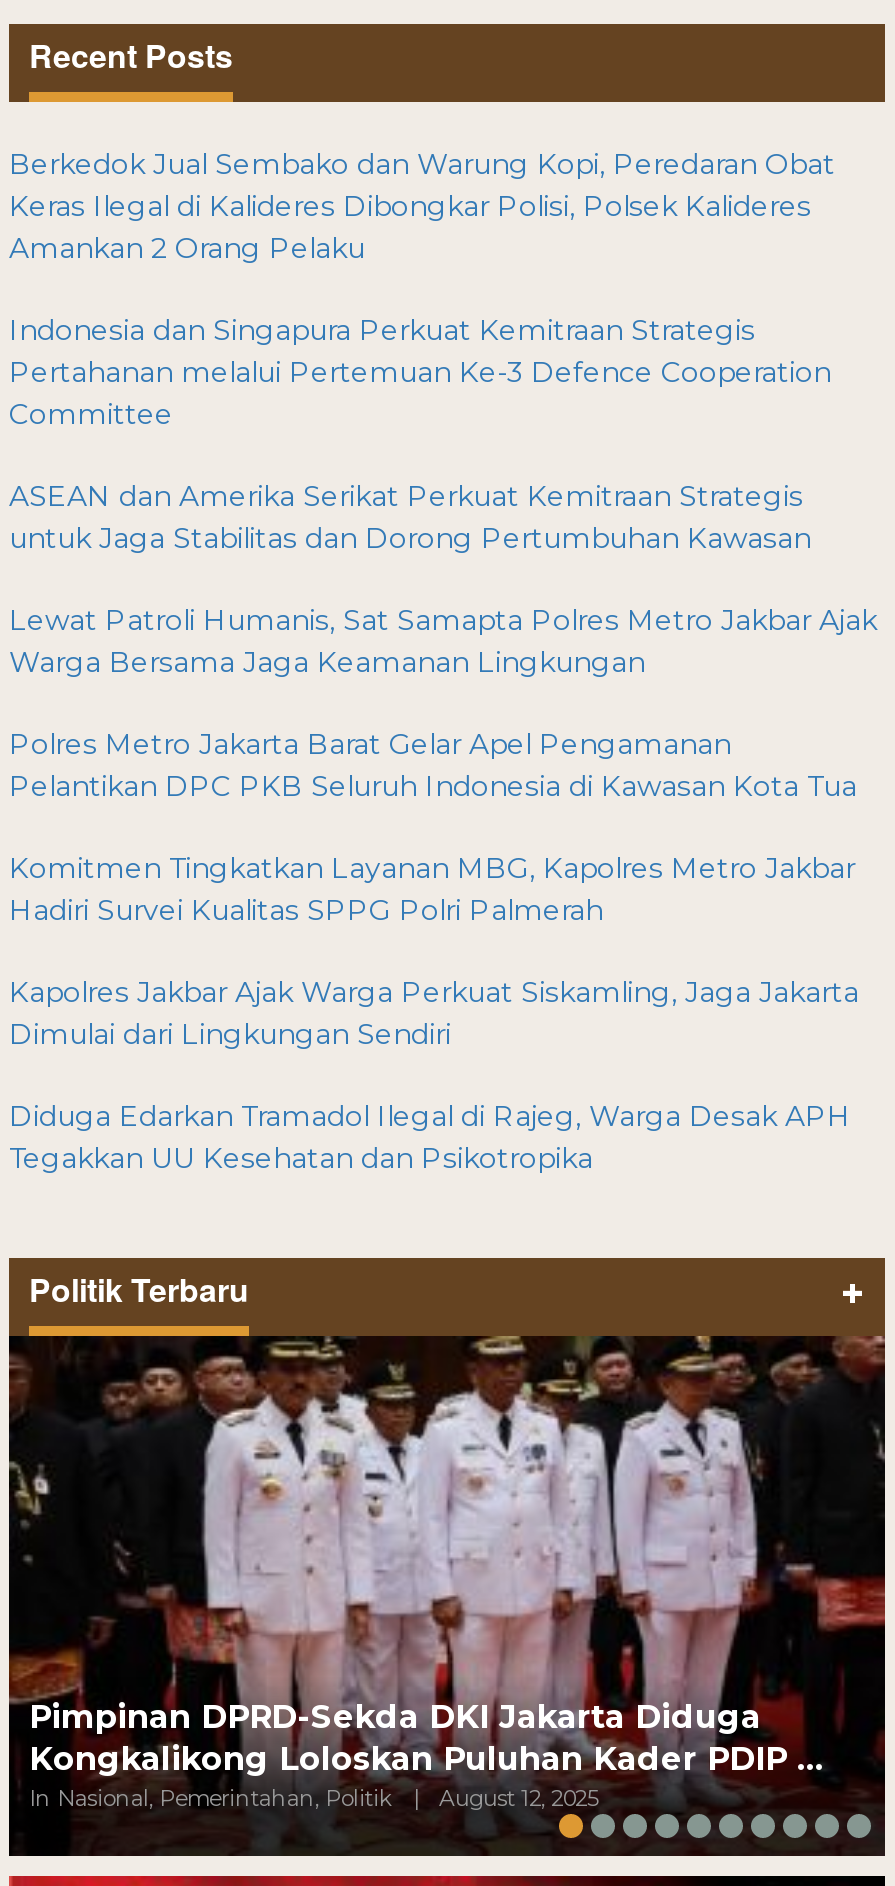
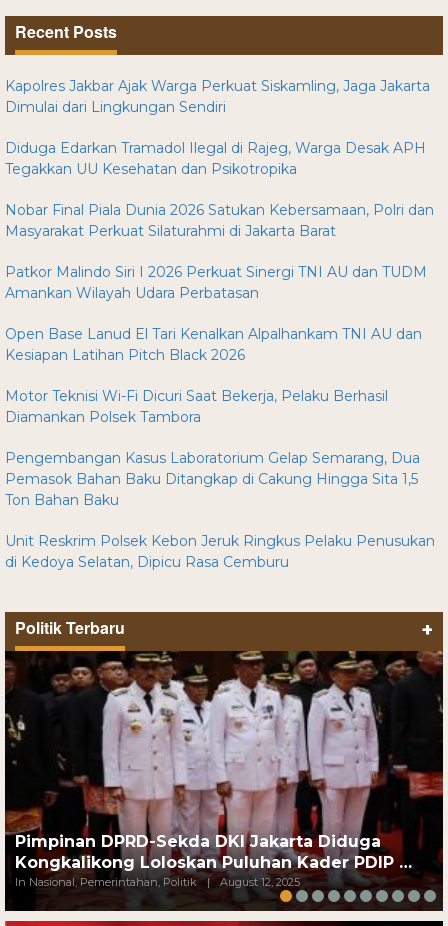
[9,147,877,929] Berkedok Jual Sembako dan Warung Kopi, Peredaran Obat | Keras Ilegal di Kalideres Dibongkar Polisi, Polsek Kalideres | Amankan 2 Orang Pelaku | Indonesia dan Singapura Perkuat Kemitraan Strategis | Pertahanan melalui Pertemuan Ke-3 Defence Cooperation | Committee | ASEAN dan Amerika Serikat Perkuat Kemitraan Strategis | untuk Jaga Stabilitas dan Dorong Pertumbuhan Kawasan | Lewat Patroli Humanis, Sat Samapta Polres Metro Jakbar Ajak | Warga Bersama Jaga Keamanan Lingkungan | Polres Metro Jakarta Barat Gelar Apel Pengamanan | Pelantikan DPC PKB Seluruh Indonesia di Kawasan Kota Tua | Komitmen Tingkatkan Layanan MBG, Kapolres Metro Jakbar | Hadiri Survei Kualitas SPPG Polri Palmerah -> none
moved [9,975,859,1177] -> [5,77,430,178]: Kapolres Jakbar Ajak Warga Perkuat Siskamling, Jaga Jakarta | Dimulai dari Lingkungan Sendiri | Diduga Edarkan Tramadol Ilegal di Rajeg, Warga Desak APH | Tegakkan UU Kesehatan dan Psikotropika
none -> [5,201,435,571] Nobar Final Piala Dunia 2026 Satukan Kebersamaan, Polri dan | Masyarakat Perkuat Silaturahmi di Jakarta Barat | Patkor Malindo Siri I 2026 Perkuat Sinergi TNI AU dan TUDM | Amankan Wilayah Udara Perbatasan | Open Base Lanud El Tari Kenalkan Alpalhankam TNI AU dan | Kesiapan Latihan Pitch Black 2026 | Motor Teknisi Wi-Fi Dicuri Saat Bekerja, Pelaku Berhasil | Diamankan Polsek Tambora | Pengembangan Kasus Laboratorium Gelap Semarang, Dua | Pemasok Bahan Baku Ditangkap di Cakung Hingga Sita 1,5 | Ton Bahan Baku | Unit Reskrim Polsek Kebon Jeruk Ringkus Pelaku Penusukan | di Kedoya Selatan, Dipicu Rasa Cemburu

